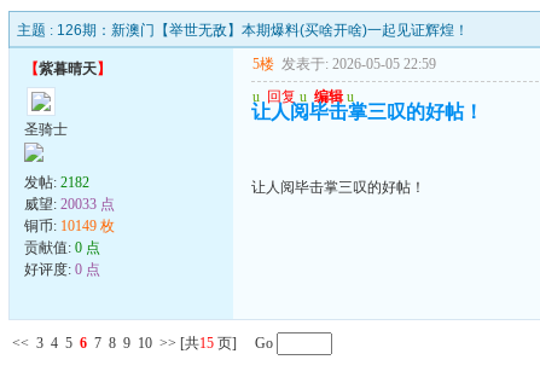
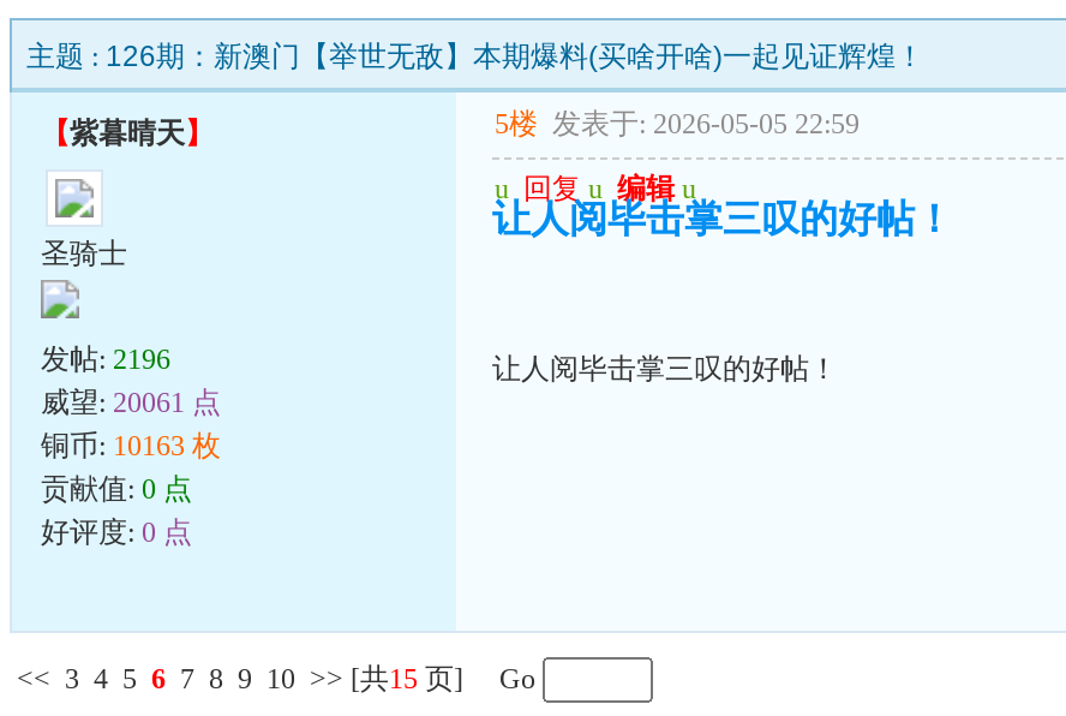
[24,174,89,191] 发帖: 2182 -> [41,342,170,376] 发帖: 2196
[24,196,115,212] 威望: 20033 点 -> [41,385,221,419] 威望: 20061 点
[24,217,115,234] 铜币: 10149 枚 -> [41,428,221,462] 铜币: 10163 枚

